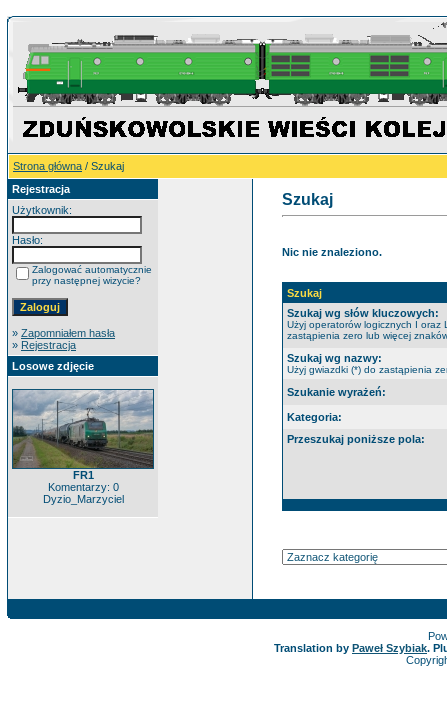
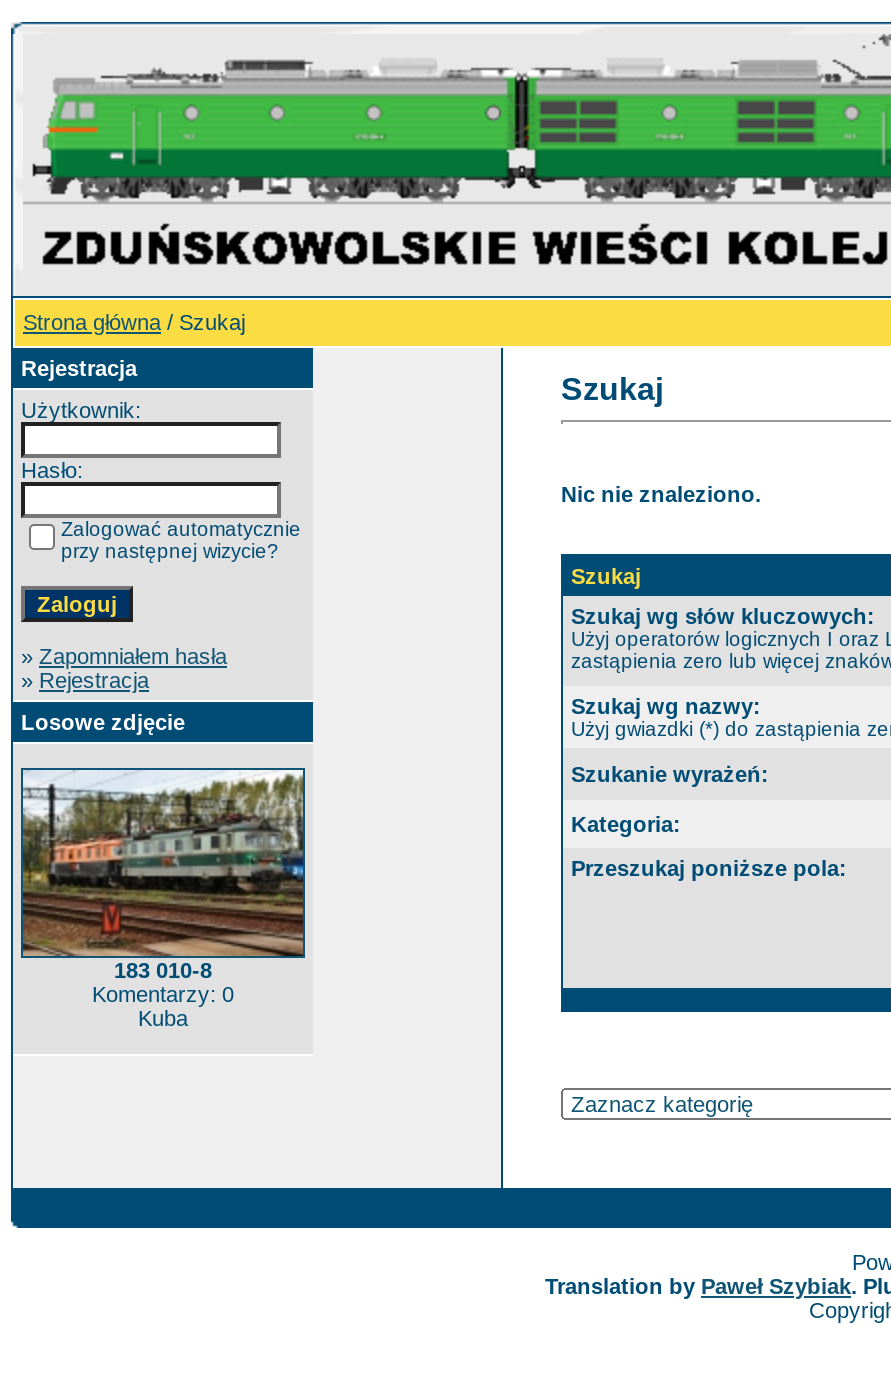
[12,392,154,481] [image] | FR1 -> [21,772,305,982] [image] | 183 010-8
[42,493,123,505] Dyzio_Marzyciel -> [138,1006,188,1030] Kuba

